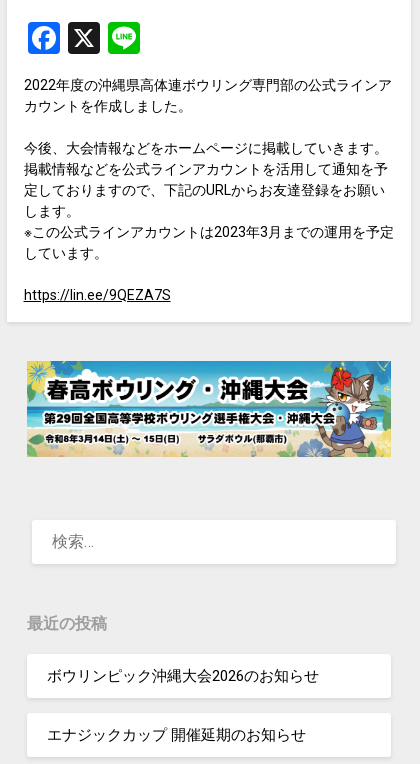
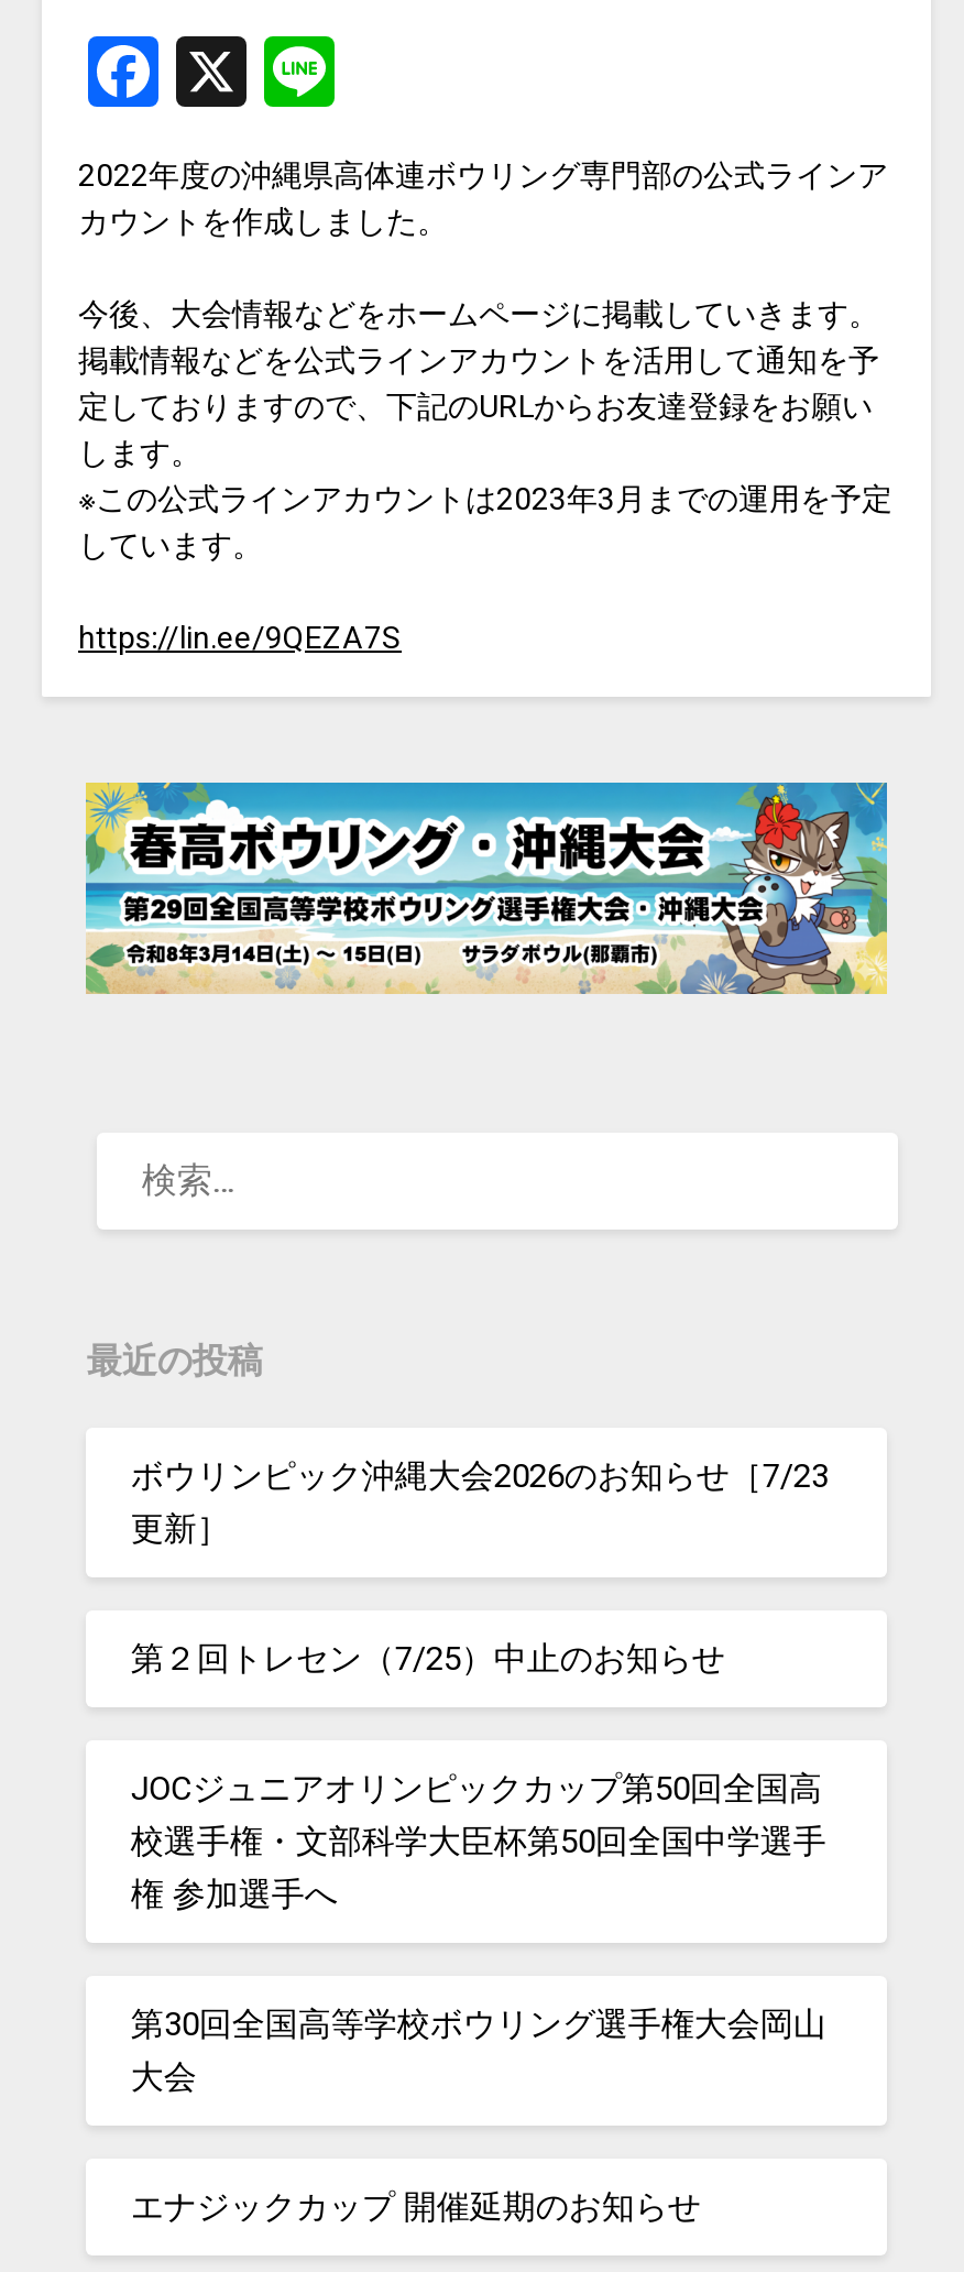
[47,667,319,685] ボウリンピック沖縄大会2026のお知らせ -> [131,1457,828,2097] ボウリンピック沖縄大会2026のお知らせ［7/23 | 更新］ | 第２回トレセン（7/25）中止のお知らせ | JOCジュニアオリンピックカップ第50回全国高 | 校選手権・文部科学大臣杯第50回全国中学選手 | 権 参加選手へ | 第30回全国高等学校ボウリング選手権大会岡山 | 大会

